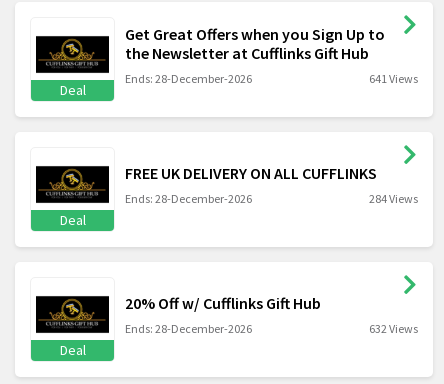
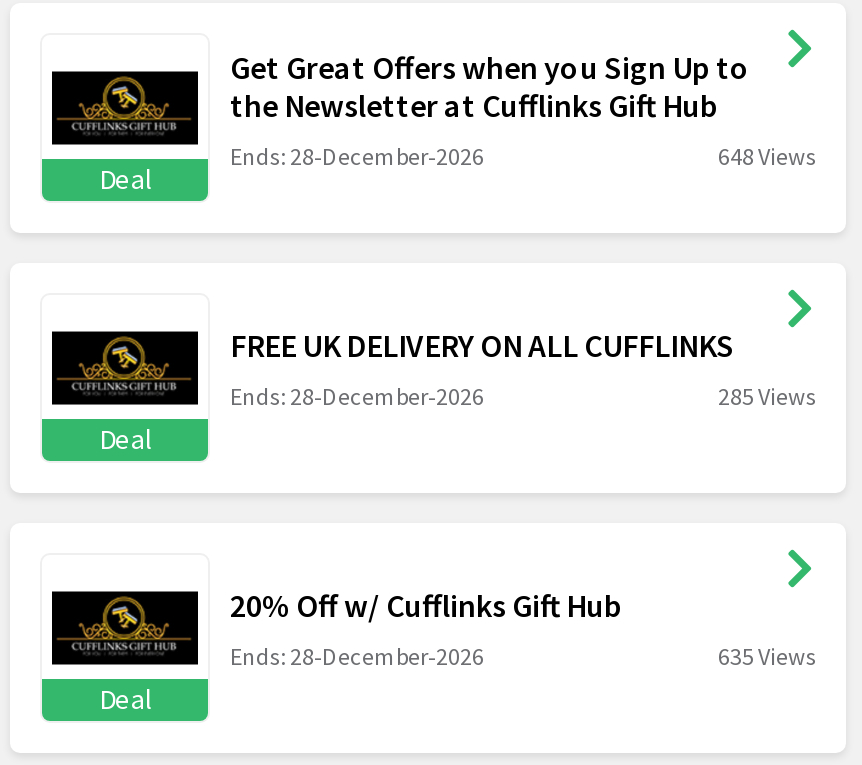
[369,71,418,86] 641 Views -> [718,141,816,171] 648 Views
[369,191,418,206] 284 Views -> [718,381,816,411] 285 Views
[369,321,418,336] 632 Views -> [718,641,816,671] 635 Views

